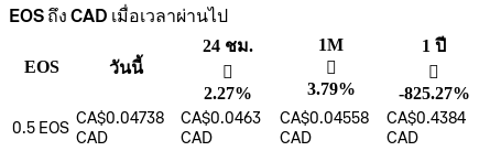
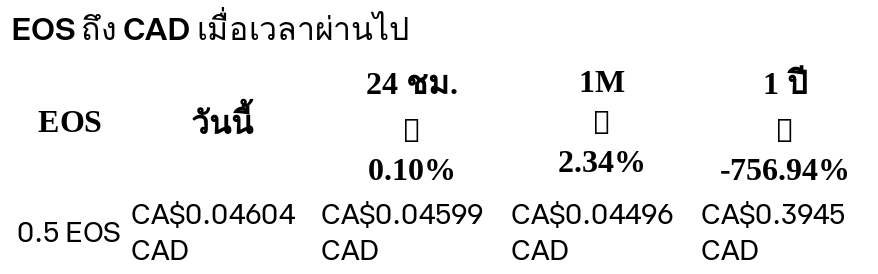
[204,83,252,102] 2.27% -> [368,151,456,185] 0.10%
[307,79,355,98] 3.79% -> [558,143,646,177] 2.34%
[398,83,470,102] -825.27% -> [720,151,850,185] -756.94%
[12,107,164,137] 0.5 EOS CA$0.04738 -> [17,195,295,249] 0.5 EOS CA$0.04604
[181,107,261,127] CA$0.0463 -> [321,195,483,231] CA$0.04599
[280,107,369,127] CA$0.04558 -> [511,195,673,231] CA$0.04496
[387,107,466,127] CA$0.4384 -> [701,195,845,231] CA$0.3945

